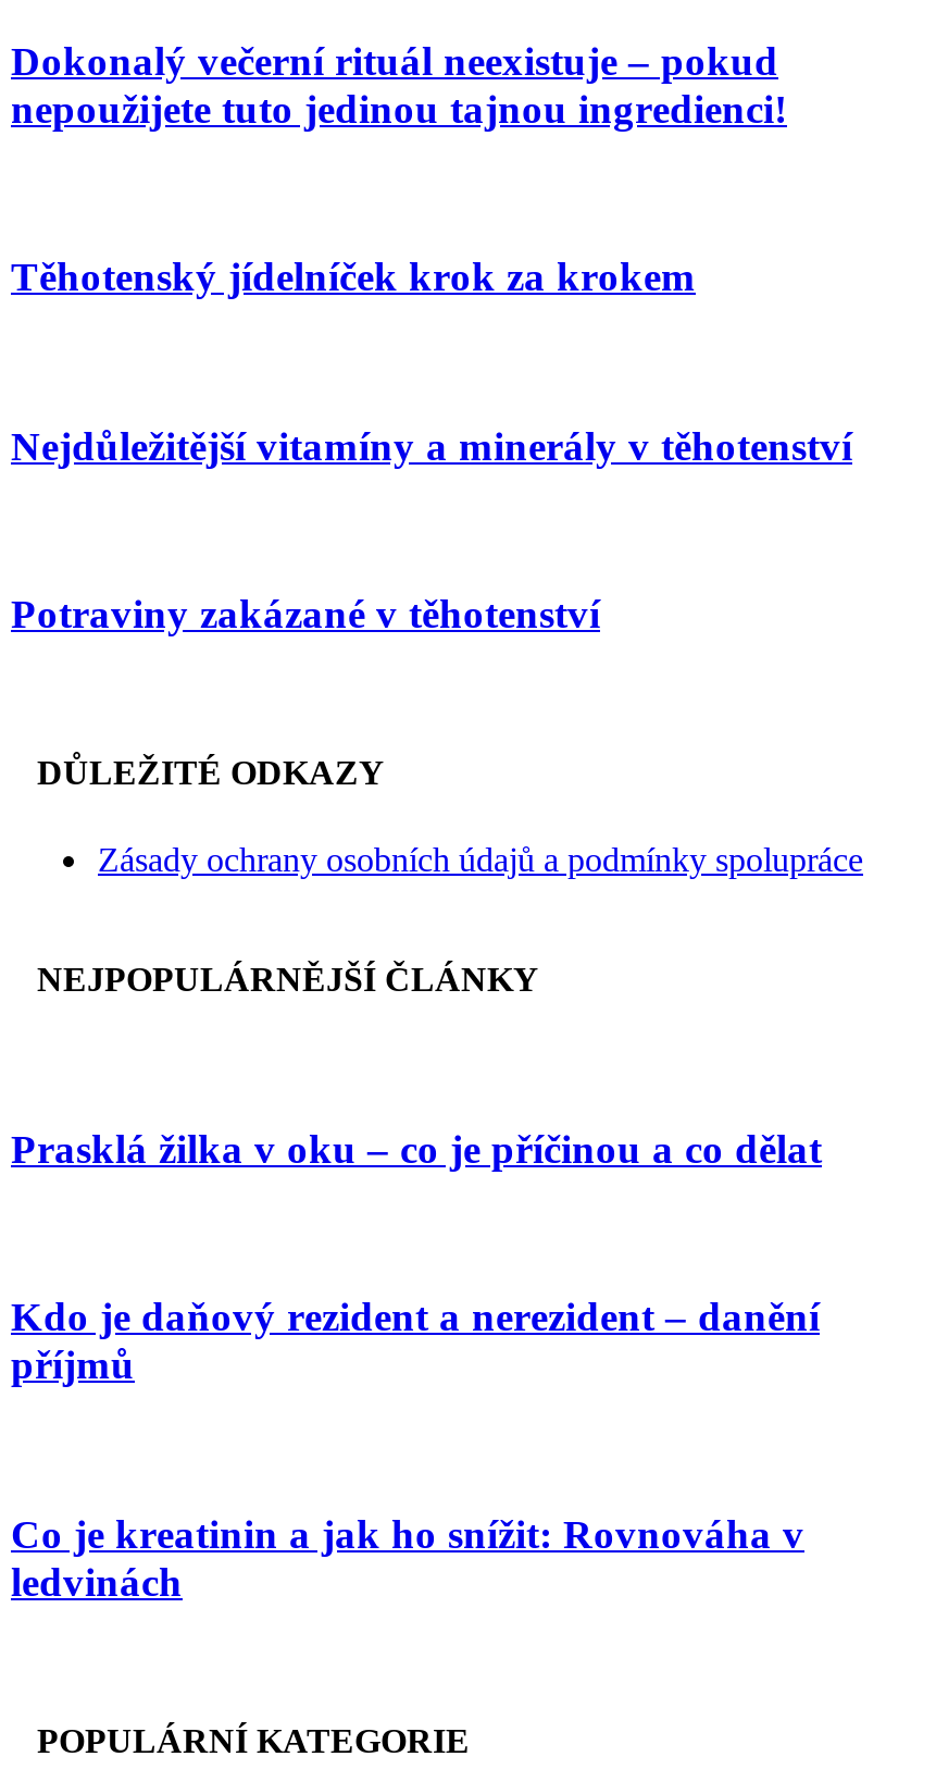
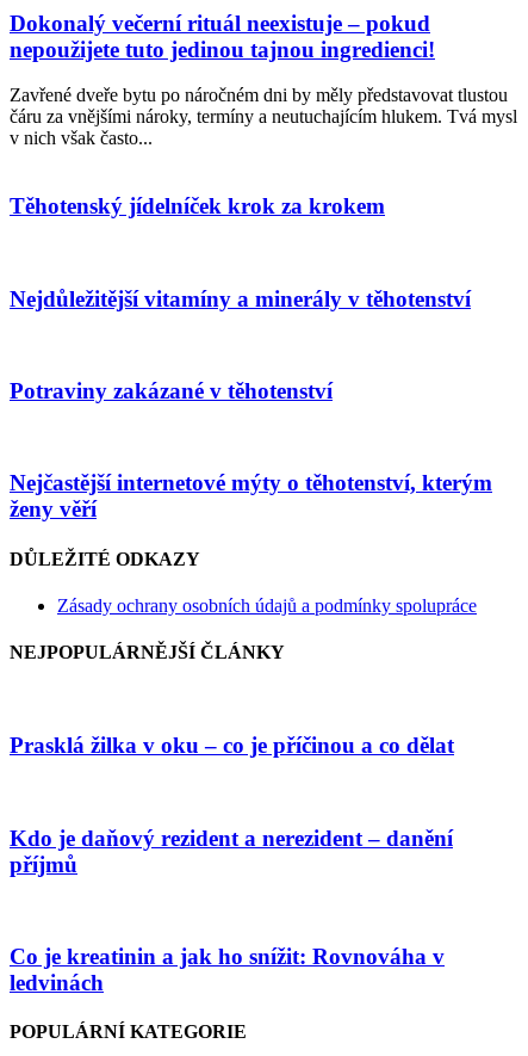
none -> [10,85,517,148] Zavřené dveře bytu po náročném dni by měly představovat tlustou | čáru za vnějšími nároky, termíny a neutuchajícím hlukem. Tvá mysl | v nich však často...
none -> [10,471,492,522] Nejčastější internetové mýty o těhotenství, kterým | ženy věří
moved [37,754,863,877] -> [10,548,477,616]: DŮLEŽITÉ ODKAZY | Zásady ochrany osobních údajů a podmínky spolupráce
moved [11,960,822,1604] -> [10,642,454,995]: NEJPOPULÁRNĚJŠÍ ČLÁNKY | Prasklá žilka v oku – co je příčinou a co dělat | Kdo je daňový rezident a nerezident – danění | příjmů | Co je kreatinin a jak ho snížit: Rovnováha v | ledvinách

